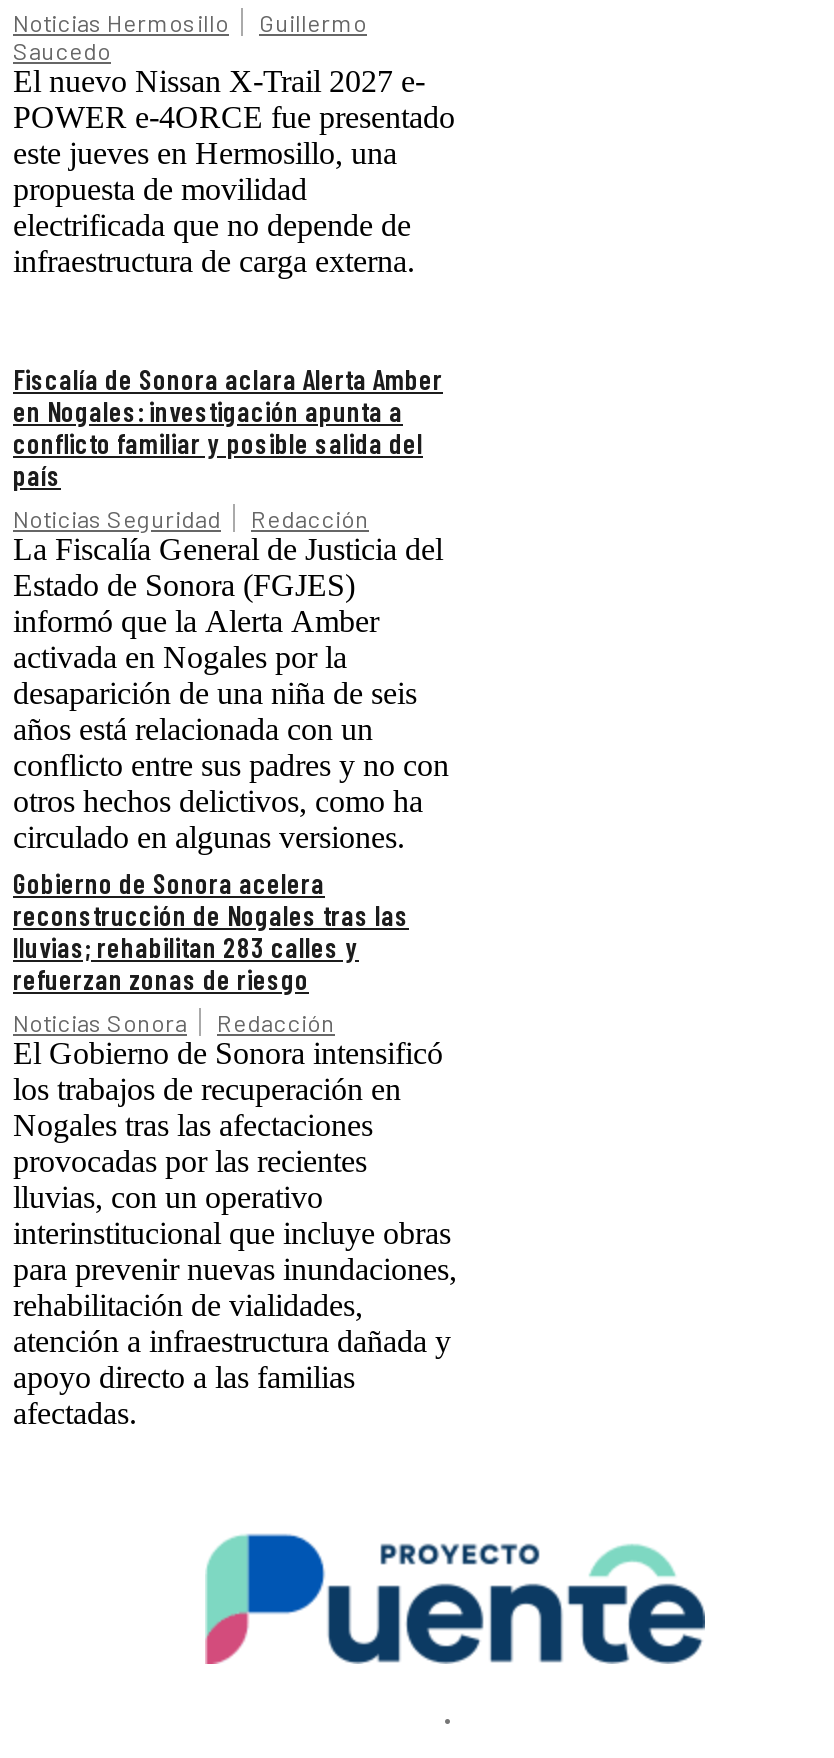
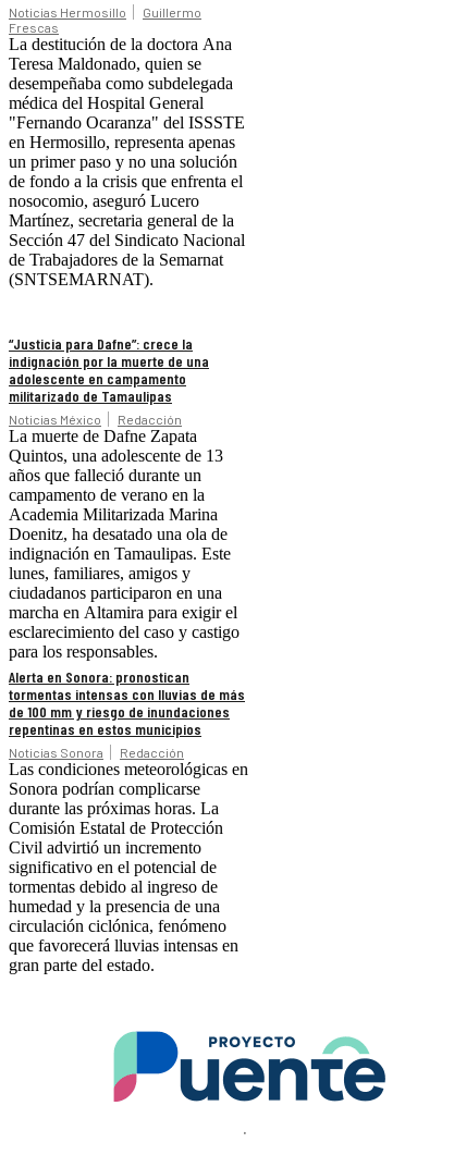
[13,36,455,278] Saucedo | El nuevo Nissan X-Trail 2027 e- | POWER e-4ORCE fue presentado | este jueves en Hermosillo, una | propuesta de movilidad | electrificada que no depende de | infraestructura de carga externa. -> [9,20,245,289] Frescas | La destitución de la doctora Ana | Teresa Maldonado, quien se | desempeñaba como subdelegada | médica del Hospital General | "Fernando Ocaranza" del ISSSTE | en Hermosillo, representa apenas | un primer paso y no una solución | de fondo a la crisis que enfrenta el | nosocomio, aseguró Lucero | Martínez, secretaria general de la | Sección 47 del Sindicato Nacional | de Trabajadores de la Semarnat | (SNTSEMARNAT).
[13,362,443,532] Fiscalía de Sonora aclara Alerta Amber | en Nogales: investigación apunta a | conflicto familiar y posible salida del | país | Noticias Seguridad -> [9,334,209,427] “Justicia para Dafne”: crece la | indignación por la muerte de una | adolescente en campamento | militarizado de Tamaulipas | Noticias México
[13,532,449,996] La Fiscalía General de Justicia del | Estado de Sonora (FGJES) | informó que la Alerta Amber | activada en Nogales por la | desaparición de una niña de seis | años está relacionada con un | conflicto entre sus padres y no con | otros hechos delictivos, como ha | circulado en algunas versiones. | Gobierno de Sonora acelera | reconstrucción de Nogales tras las | lluvias; rehabilitan 283 calles y | refuerzan zonas de riesgo -> [9,427,245,738] La muerte de Dafne Zapata | Quintos, una adolescente de 13 | años que falleció durante un | campamento de verano en la | Academia Militarizada Marina | Doenitz, ha desatado una ola de | indignación en Tamaulipas. Este | lunes, familiares, amigos y | ciudadanos participaron en una | marcha en Altamira para exigir el | esclarecimiento del caso y castigo | para los responsables. | Alerta en Sonora: pronostican | tormentas intensas con lluvias de más | de 100 mm y riesgo de inundaciones | repentinas en estos municipios
[13,1036,457,1430] El Gobierno de Sonora intensificó | los trabajos de recuperación en | Nogales tras las afectaciones | provocadas por las recientes | lluvias, con un operativo | interinstitucional que incluye obras | para prevenir nuevas inundaciones, | rehabilitación de vialidades, | atención a infraestructura dañada y | apoyo directo a las familias | afectadas. -> [9,760,248,974] Las condiciones meteorológicas en | Sonora podrían complicarse | durante las próximas horas. La | Comisión Estatal de Protección | Civil advirtió un incremento | significativo en el potencial de | tormentas debido al ingreso de | humedad y la presencia de una | circulación ciclónica, fenómeno | que favorecerá lluvias intensas en | gran parte del estado.

